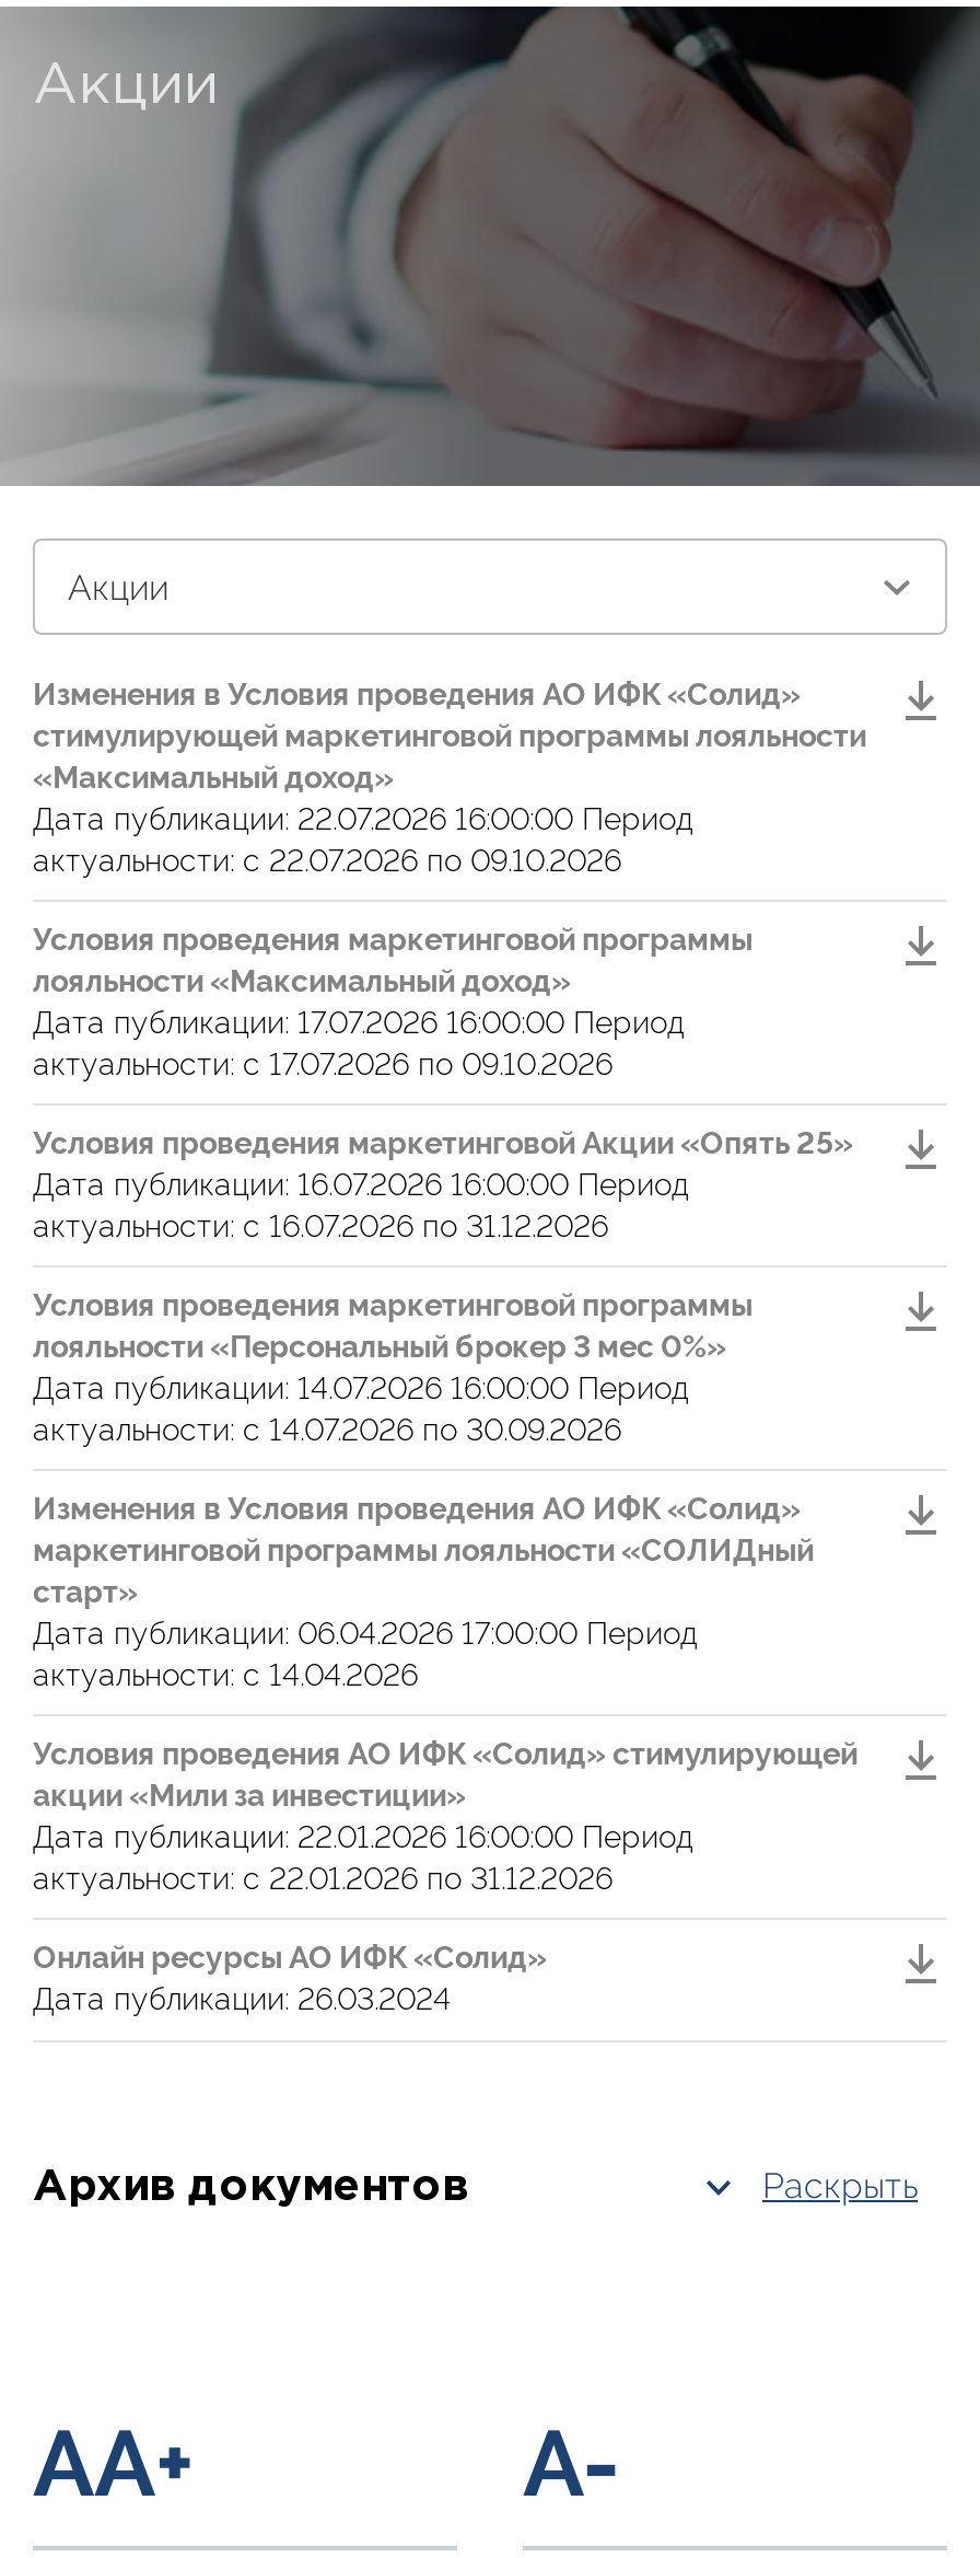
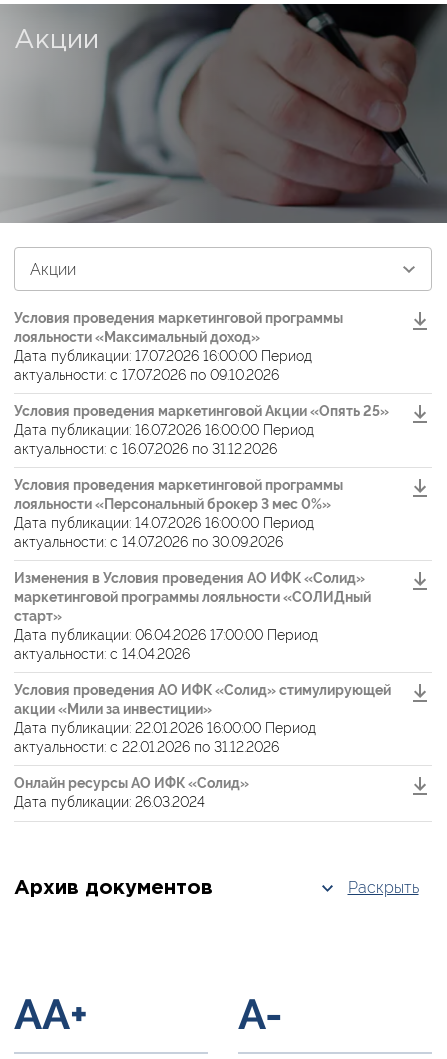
[33,676,866,878] Изменения в Условия проведения АО ИФК «Солид» | стимулирующей маркетинговой программы лояльности | «Максимальный доход» | Дата публикации: 22.07.2026 16:00:00 Период | актуальности: с 22.07.2026 по 09.10.2026 -> none

